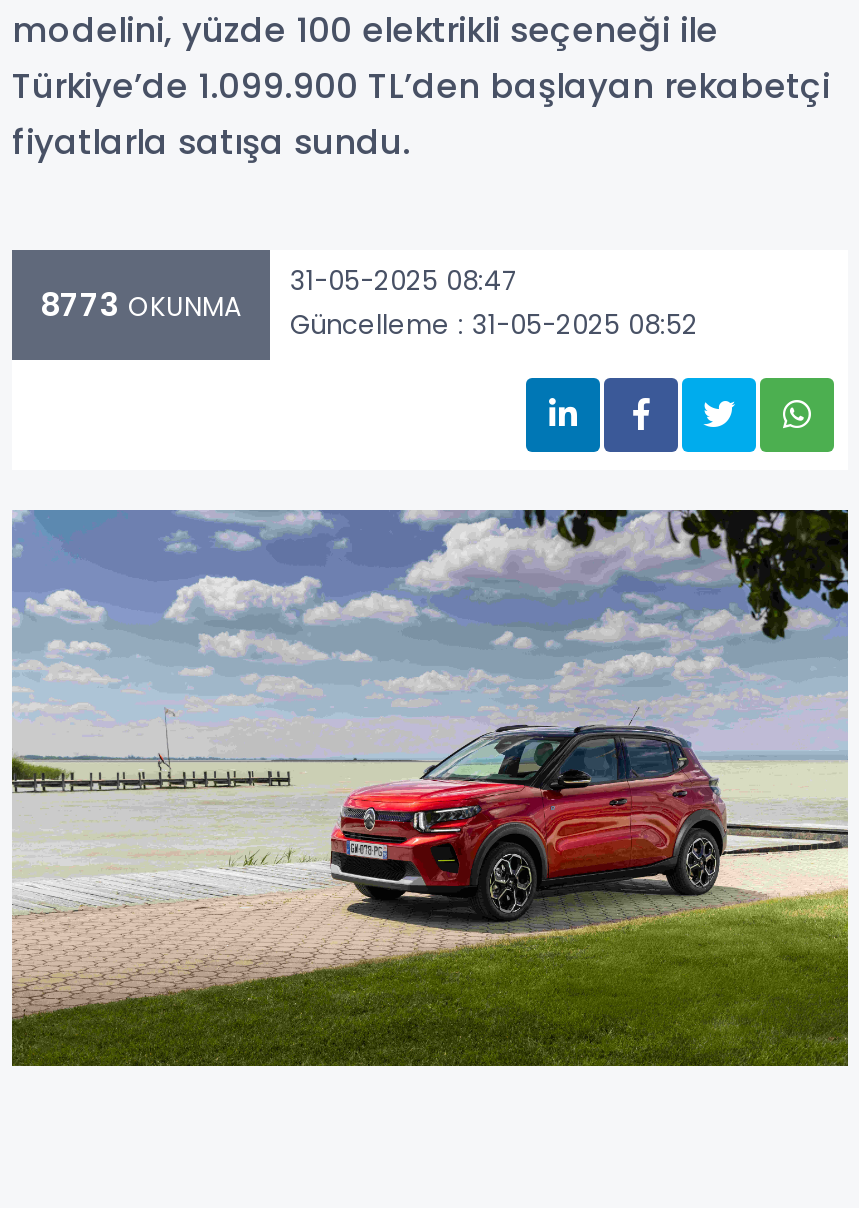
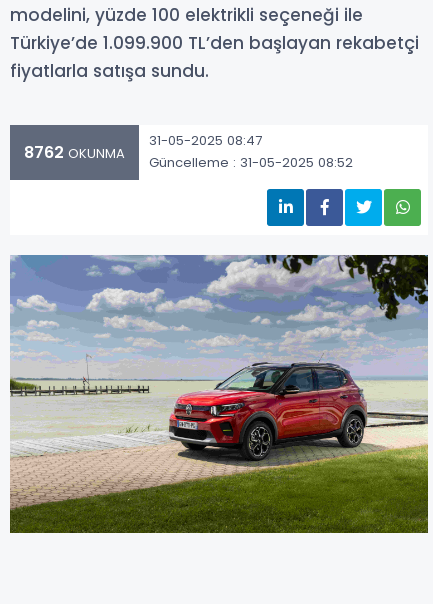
[40,262,698,344] 8773 OKUNMA 31-05-2025 08:47 Güncelleme : 31-05-2025 08:52 -> [24,131,353,172] 8762 OKUNMA 31-05-2025 08:47 Güncelleme : 31-05-2025 08:52

